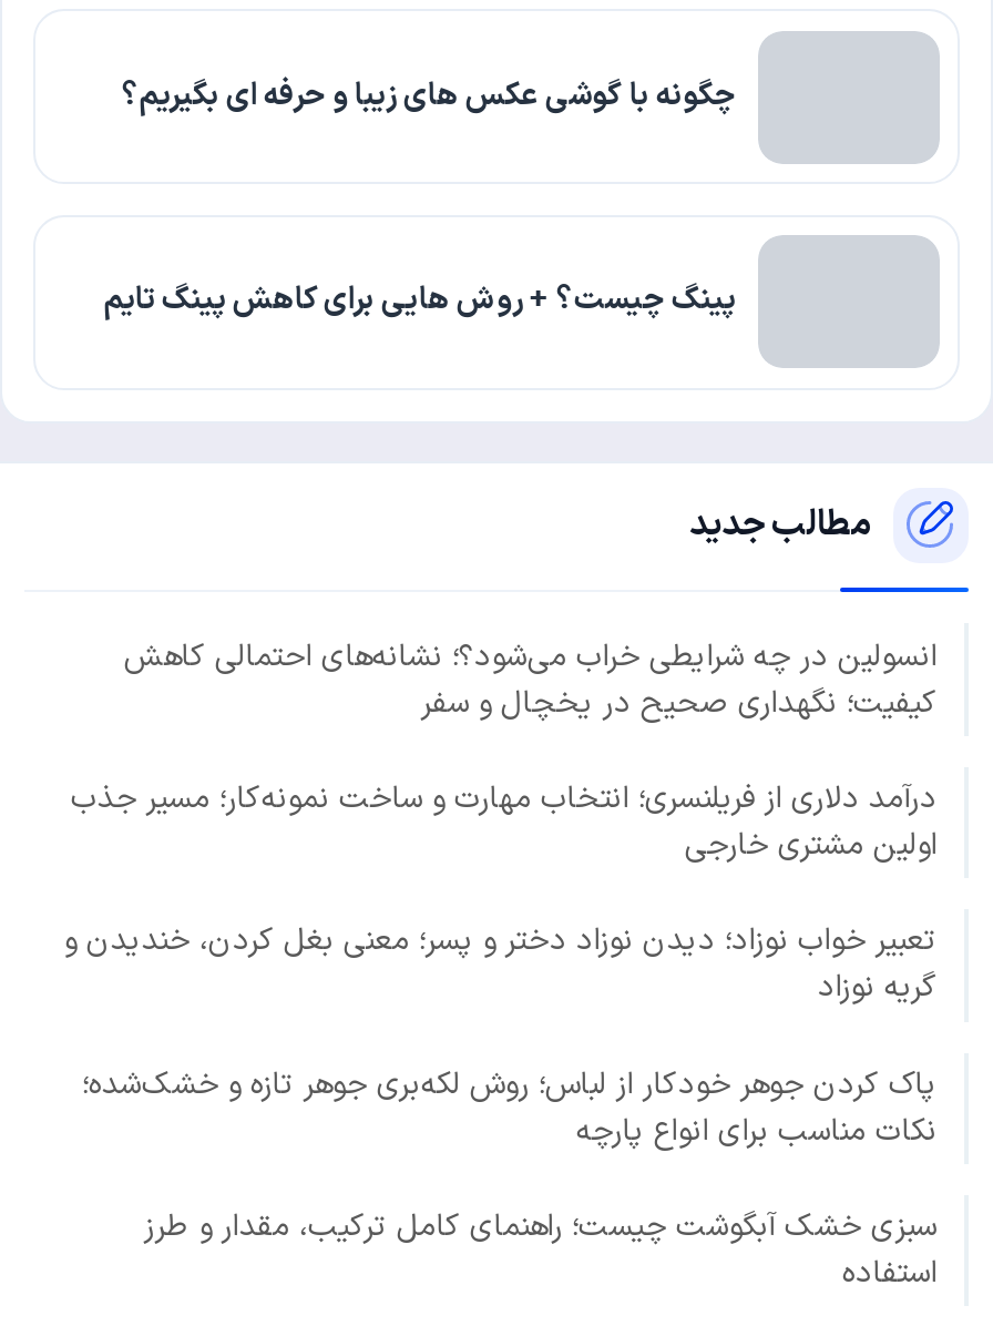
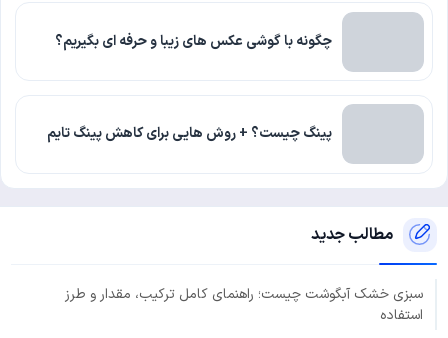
[64,633,937,1155] انسولین در چه شرایطی خراب می‌شود؟؛ نشانه‌های احتمالی کاهش | کیفیت؛ نگهداری صحیح در یخچال و سفر | درآمد دلاری از فریلنسری؛ انتخاب مهارت و ساخت نمونه‌کار؛ مسیر جذب | اولین مشتری خارجی | تعبیر خواب نوزاد؛ دیدن نوزاد دختر و پسر؛ معنی بغل کردن، خندیدن و | گریه نوزاد | پاک کردن جوهر خودکار از لباس؛ روش لکه‌بری جوهر تازه و خشک‌شده؛ | نکات مناسب برای انواع پارچه -> none

